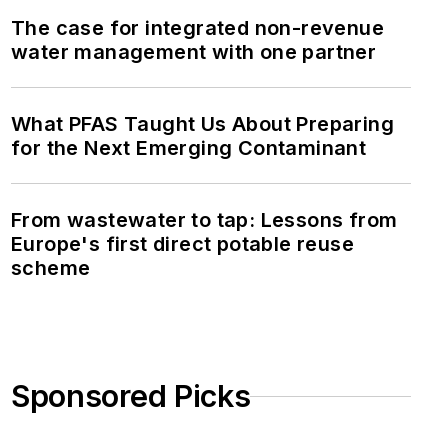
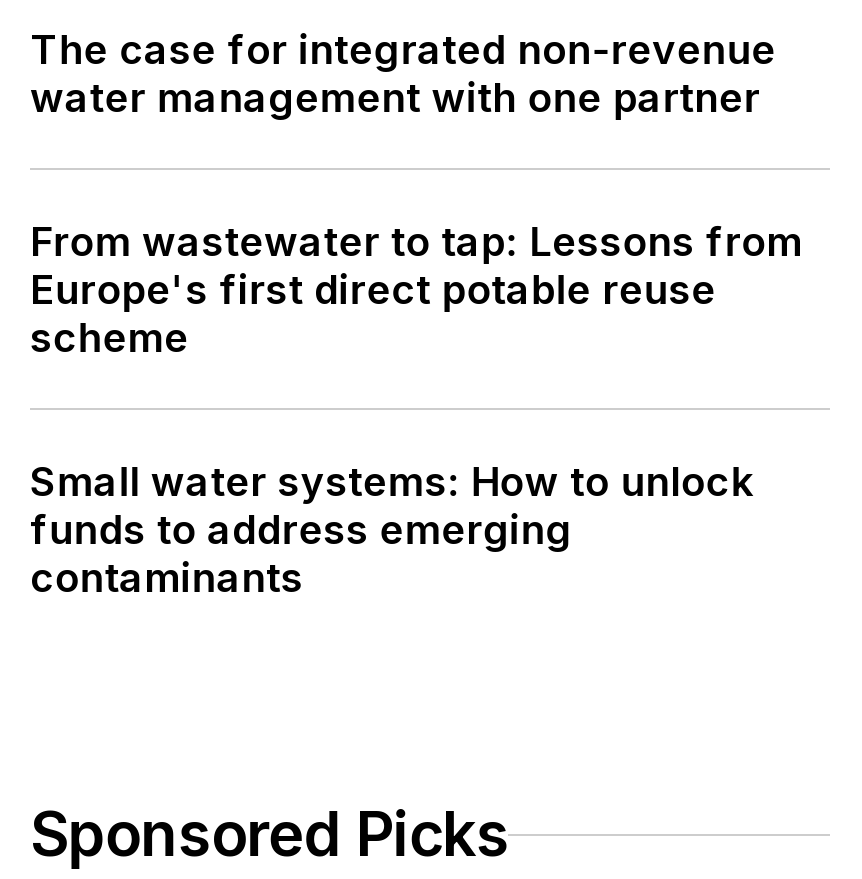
[11,112,394,160] What PFAS Taught Us About Preparing | for the Next Emerging Contaminant -> none
moved [11,208,397,280] -> [30,218,803,362]: From wastewater to tap: Lessons from | Europe's first direct potable reuse | scheme
none -> [30,458,753,602] Small water systems: How to unlock | funds to address emerging | contaminants

